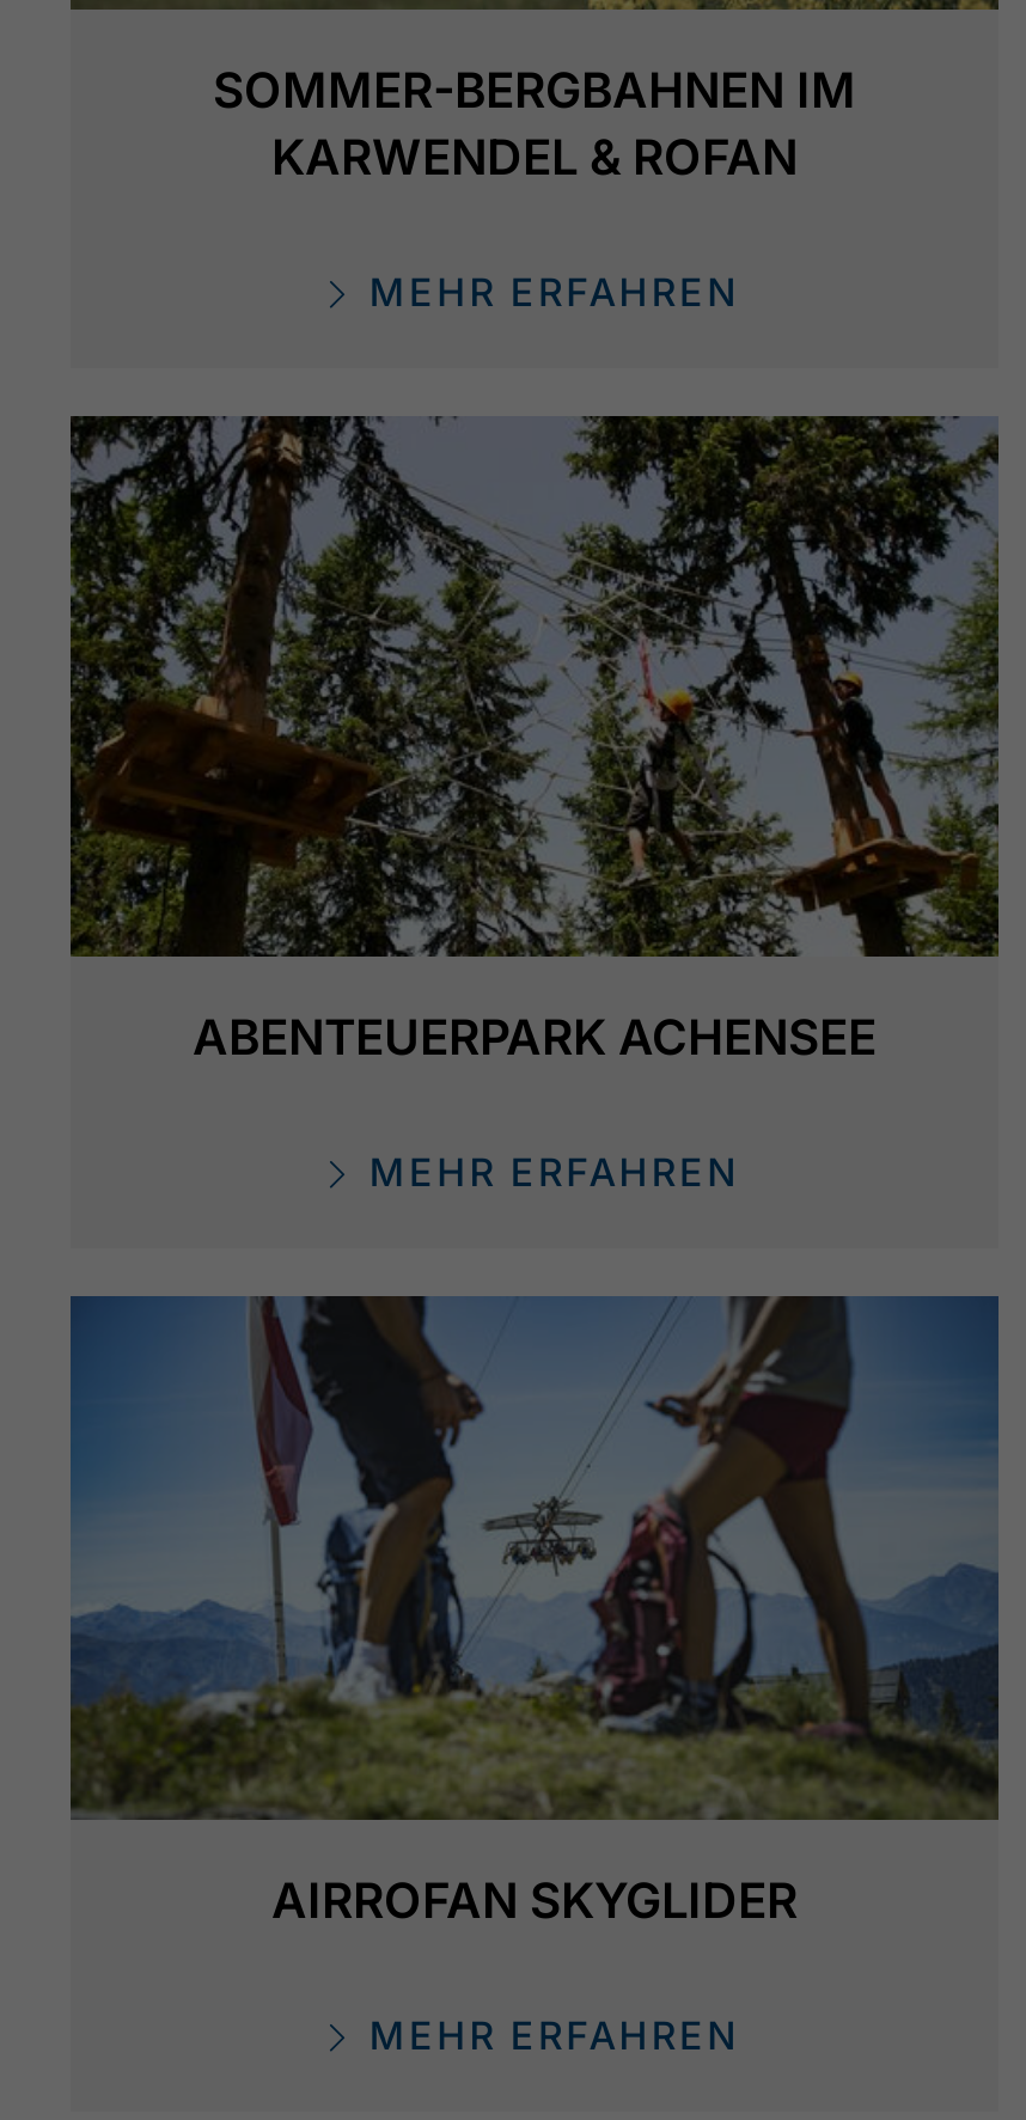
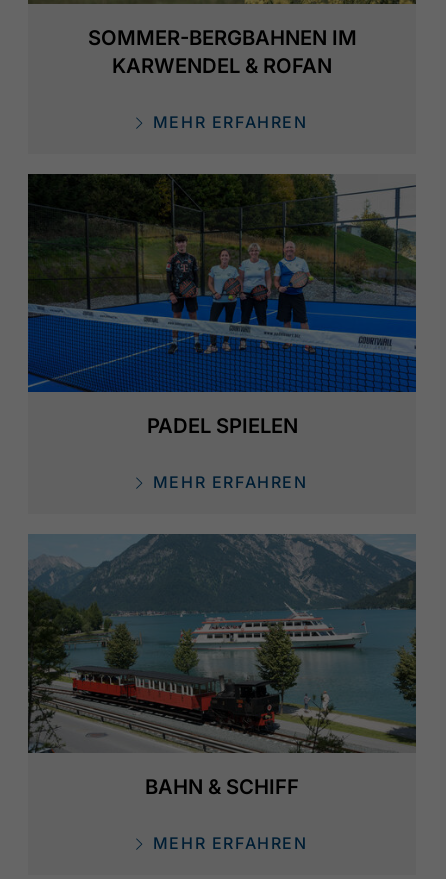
[68,414,1001,1067] [image] | ABENTEUERPARK ACHENSEE -> [27,173,417,438] [image] | PADEL SPIELEN
[68,1294,1001,1930] [image] | AIRROFAN SKYGLIDER -> [27,533,417,799] [image] | BAHN & SCHIFF

